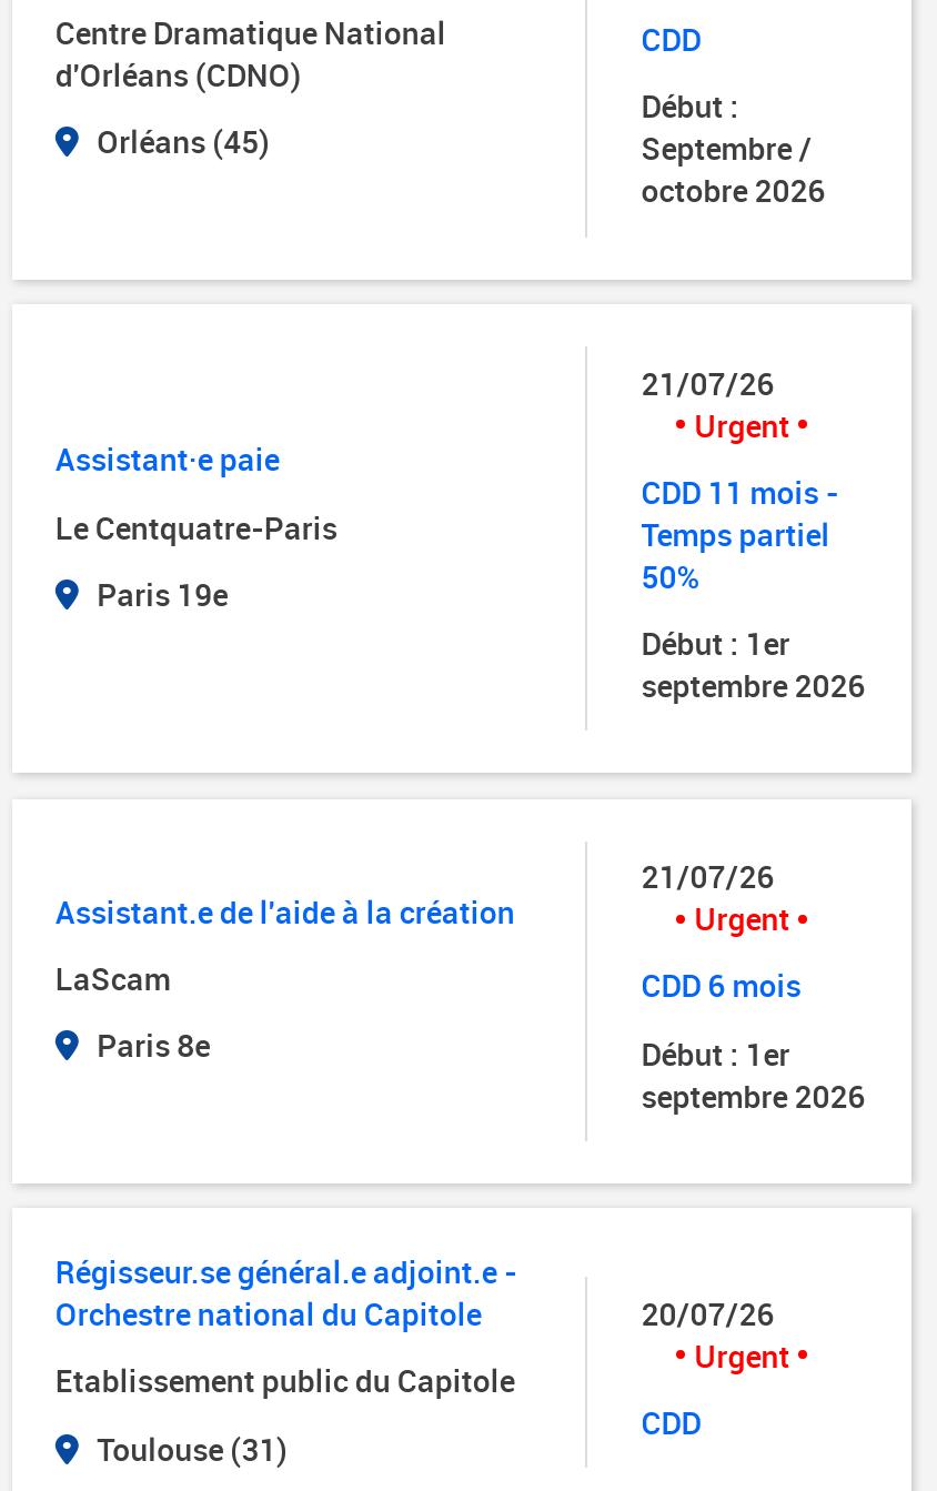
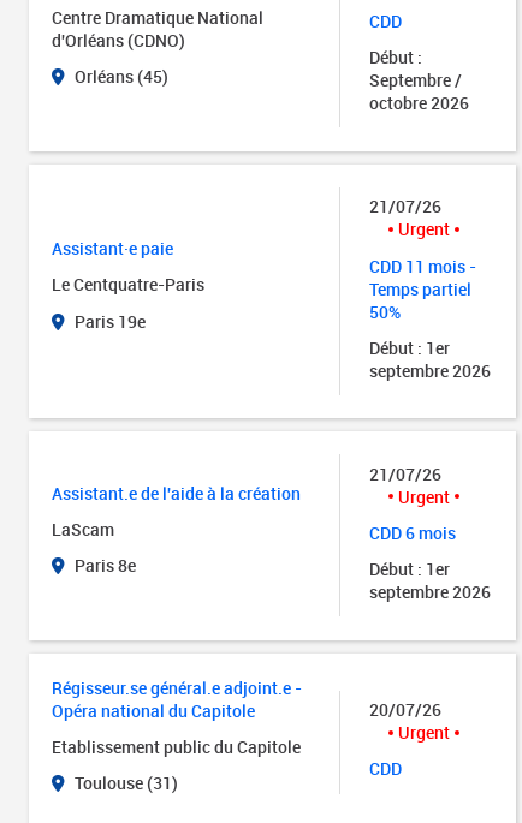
[55,1292,482,1334] Orchestre national du Capitole -> [52,699,255,722] Opéra national du Capitole

